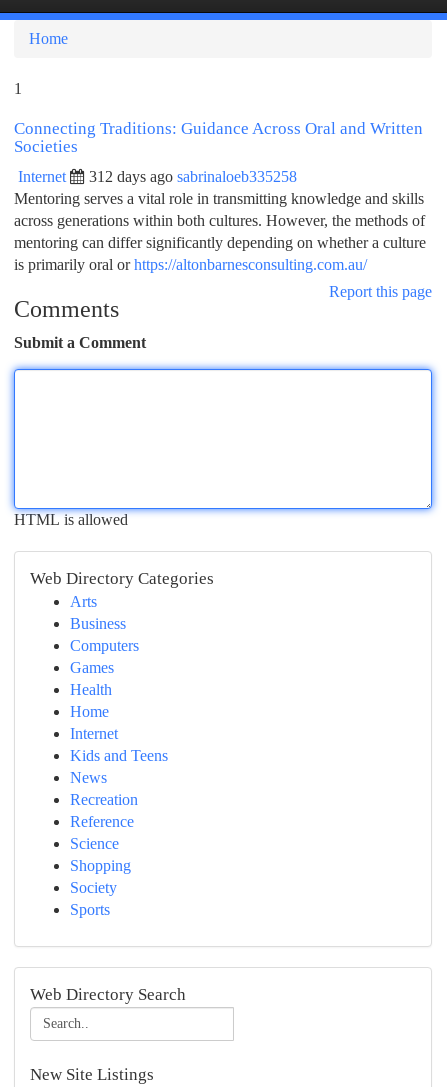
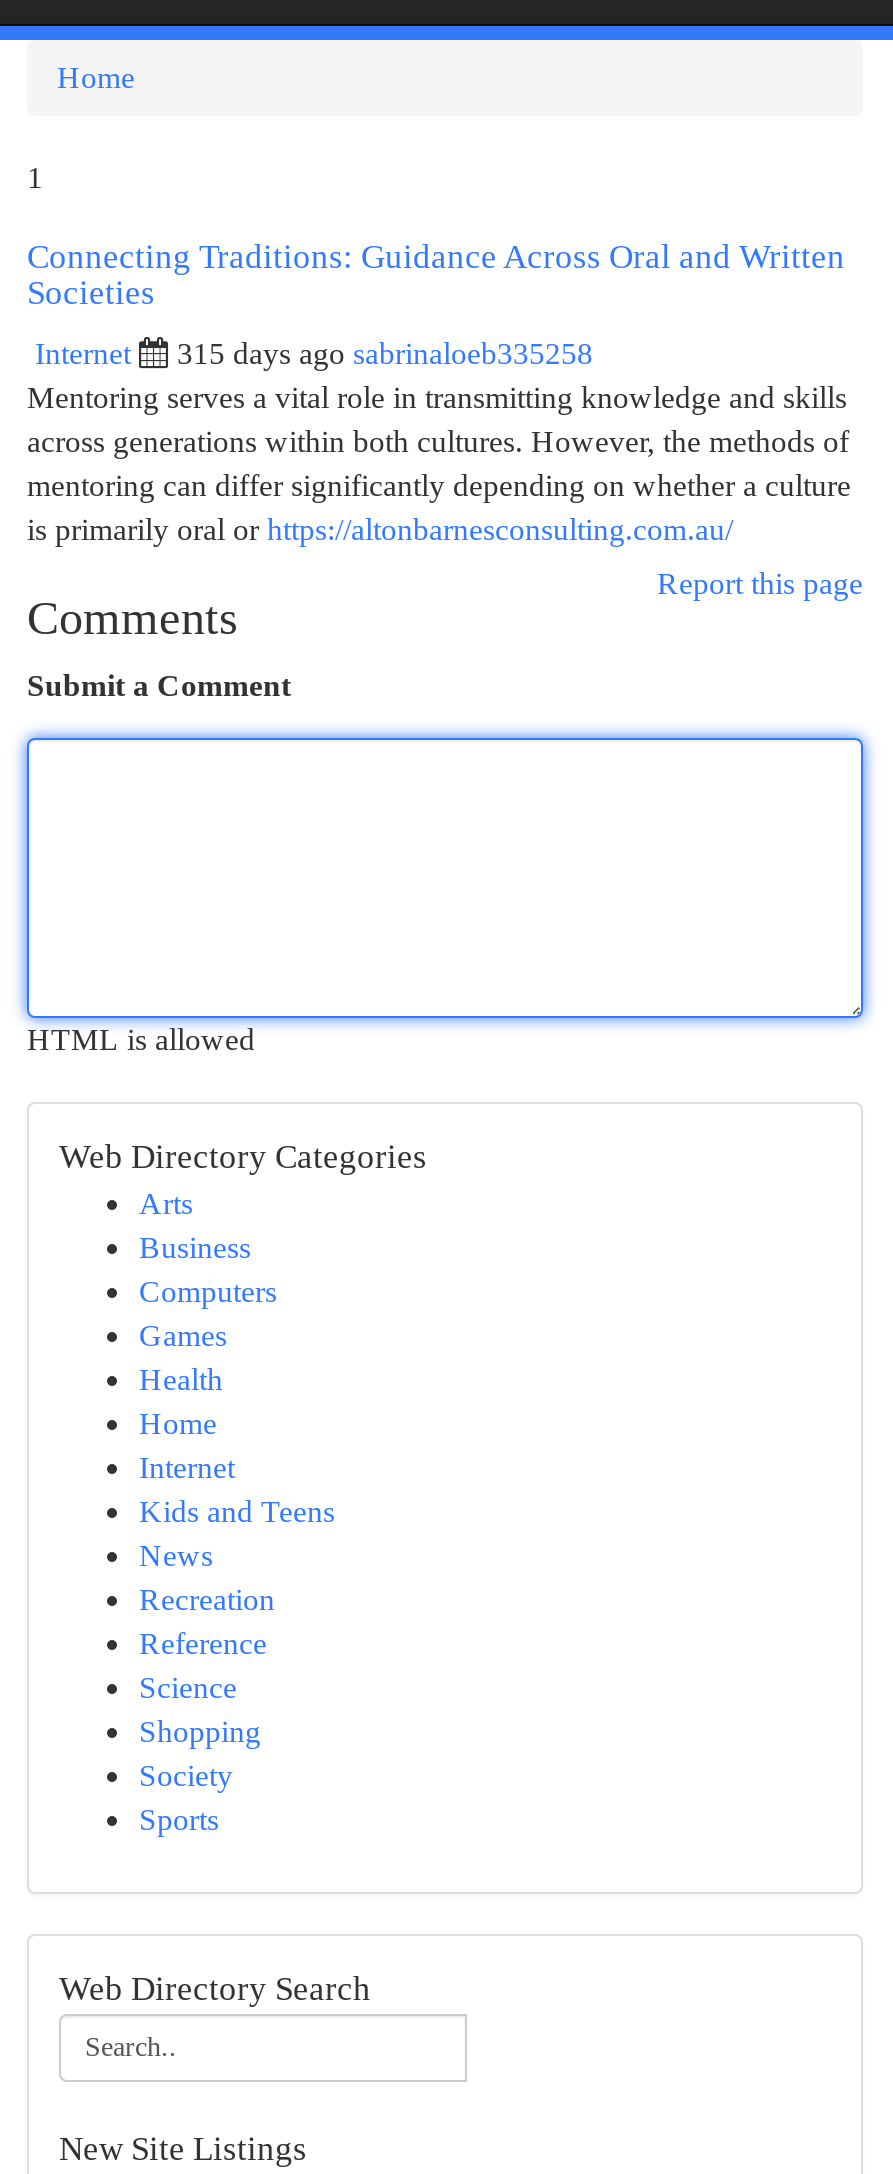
[89,168,297,185] 312 days ago sabrinaloeb335258 -> [177,336,593,370] 315 days ago sabrinaloeb335258

